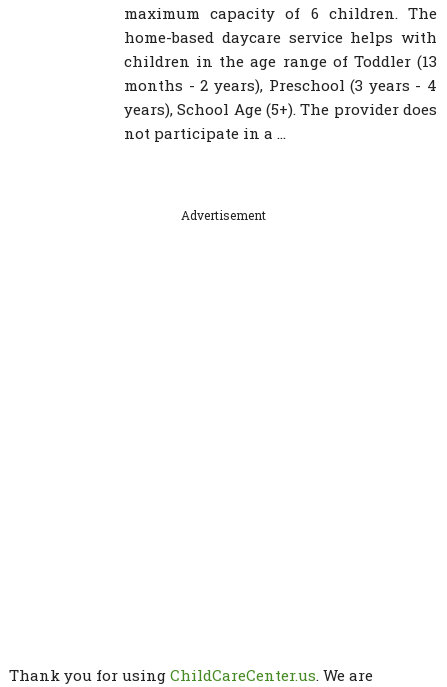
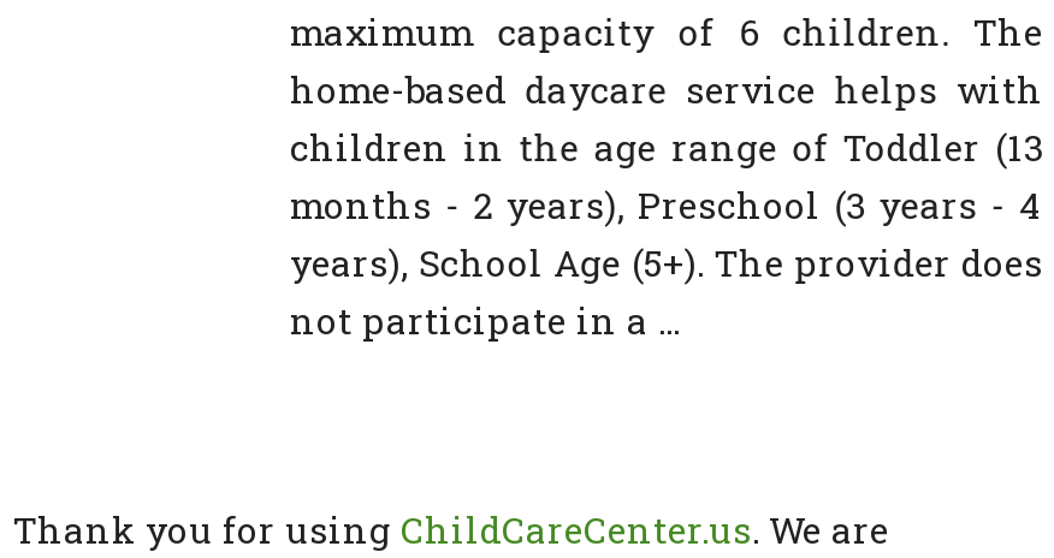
[180,207,265,223] Advertisement -> none

